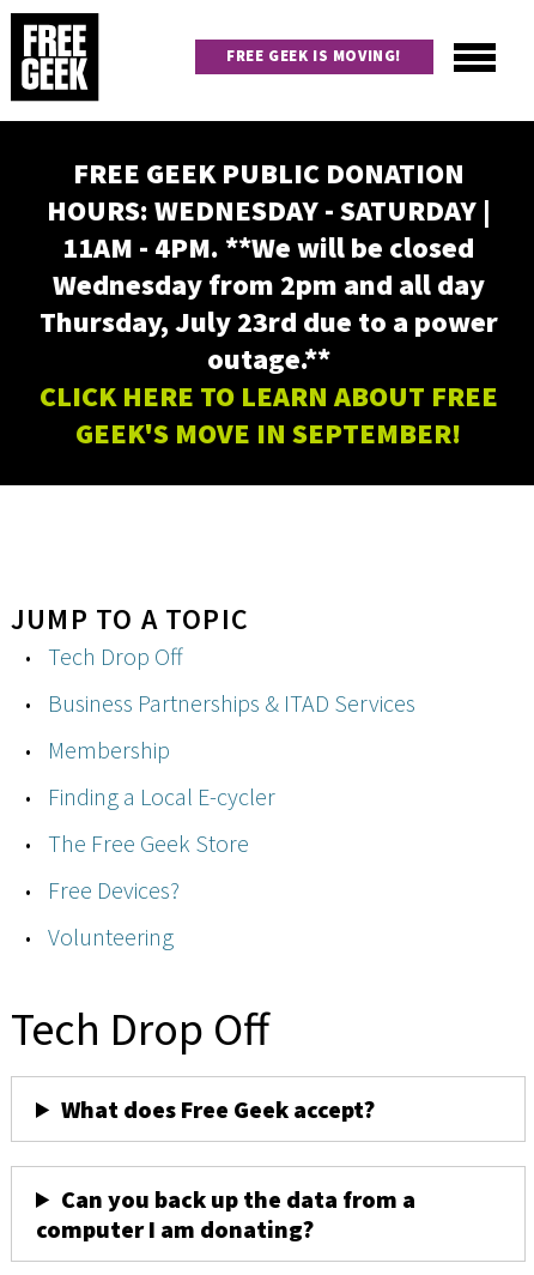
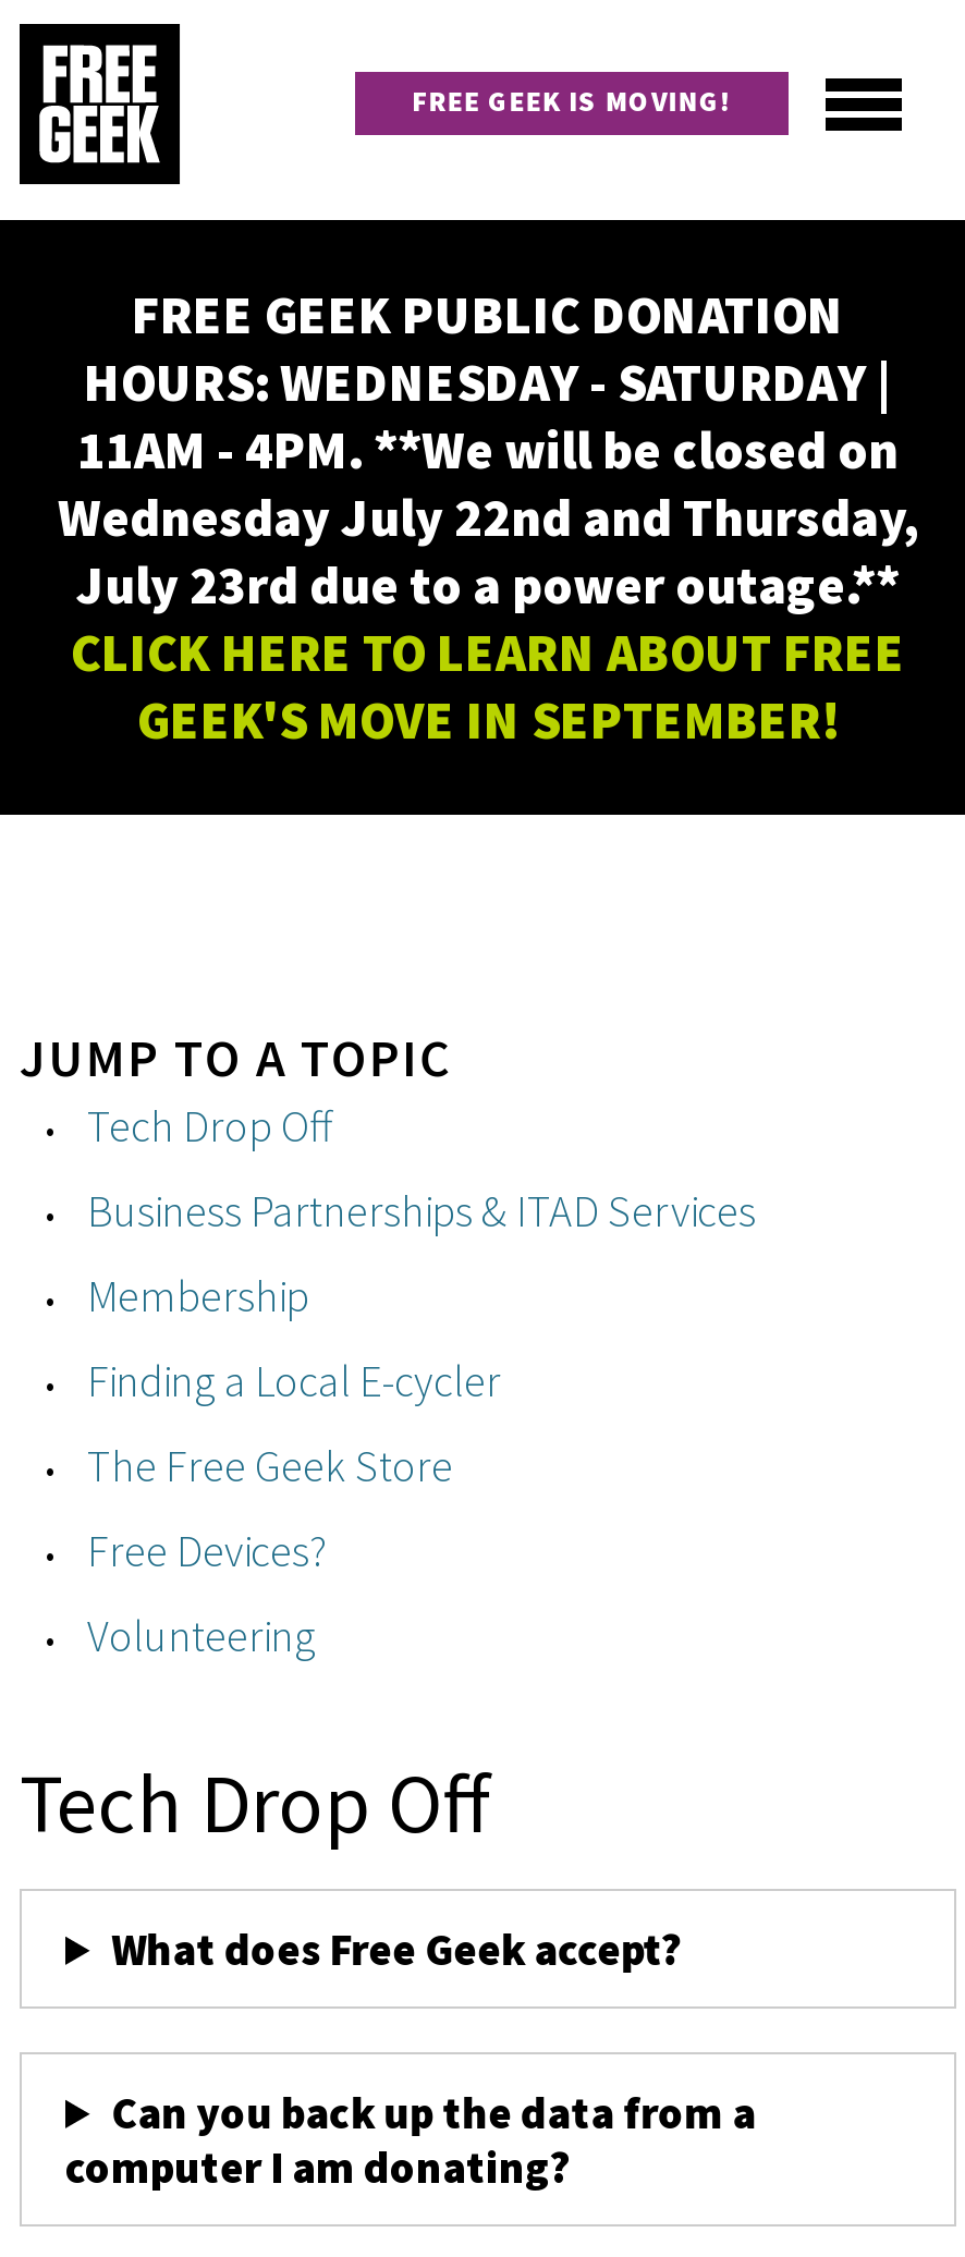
[39,229,497,377] 11AM - 4PM. **We will be closed | Wednesday from 2pm and all day | Thursday, July 23rd due to a power | outage.** -> [58,416,918,619] 11AM - 4PM. **We will be closed on | Wednesday July 22nd and Thursday, | July 23rd due to a power outage.**

